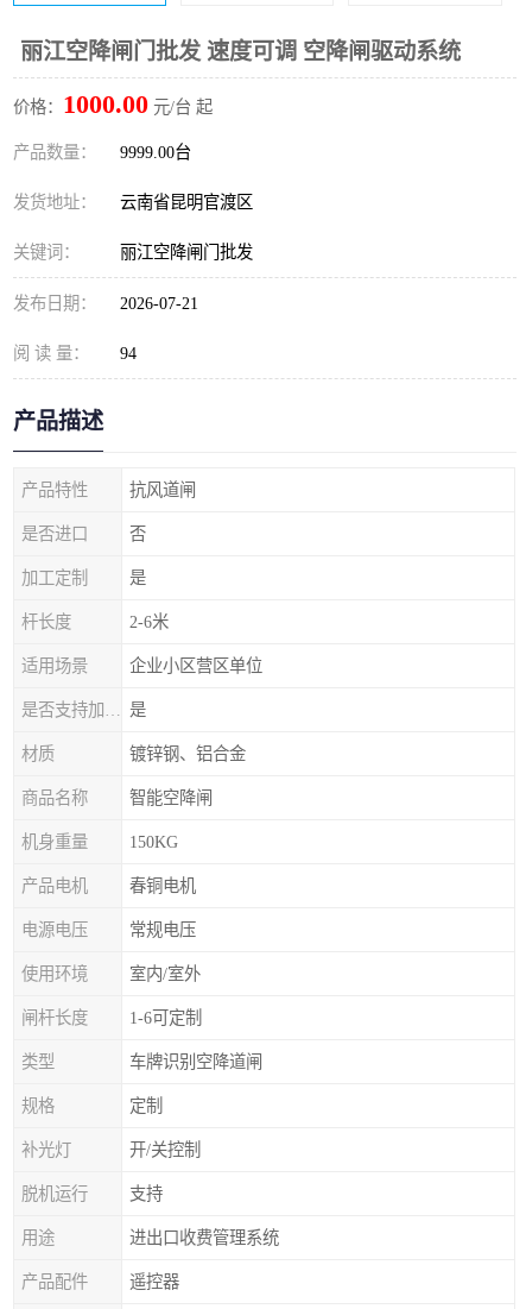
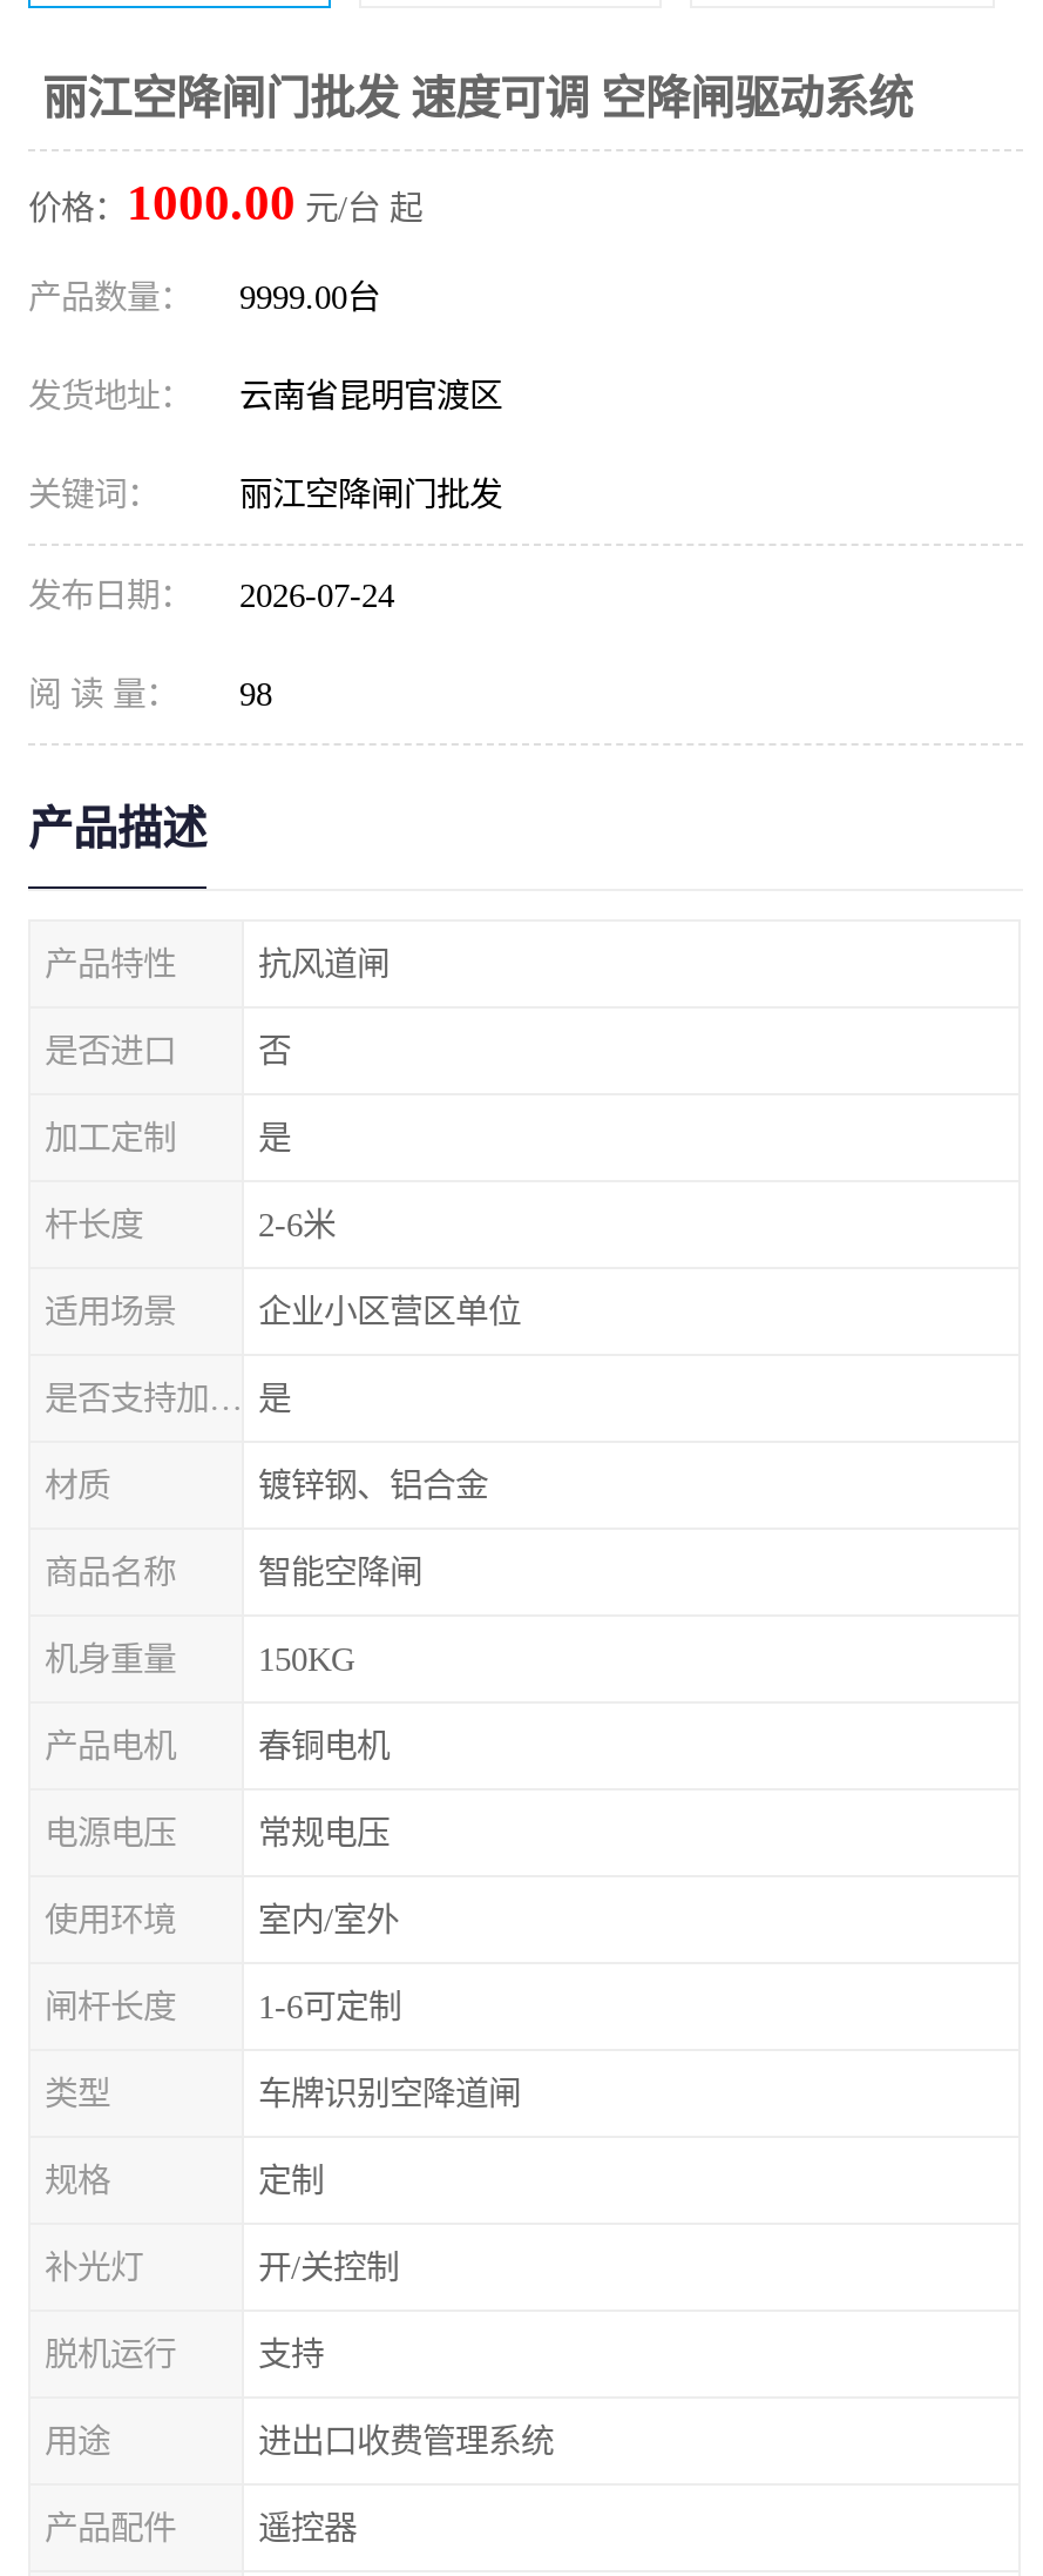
[13,294,198,313] 发布日期： 2026-07-21 -> [28,576,394,614] 发布日期： 2026-07-24
[13,344,137,363] 阅 读 量： 94 -> [28,675,272,713] 阅 读 量： 98

